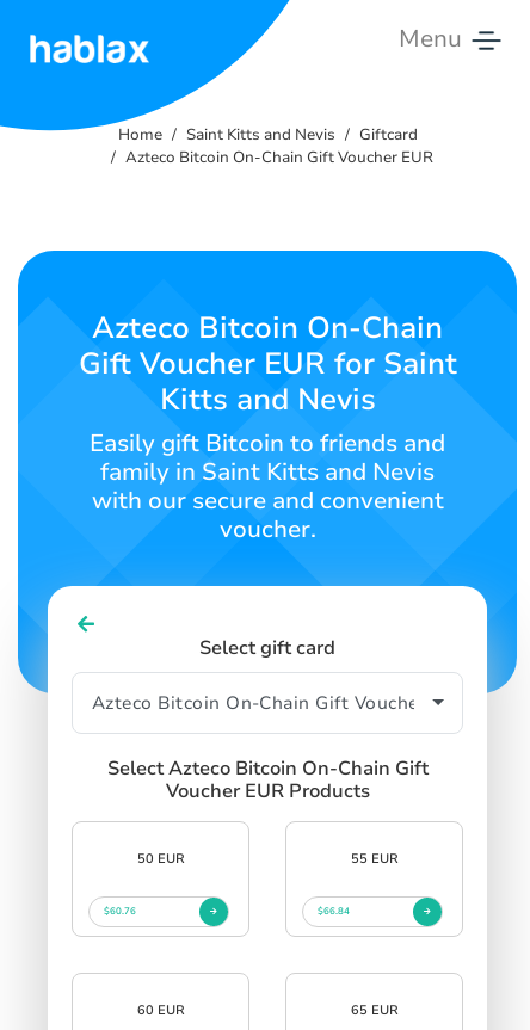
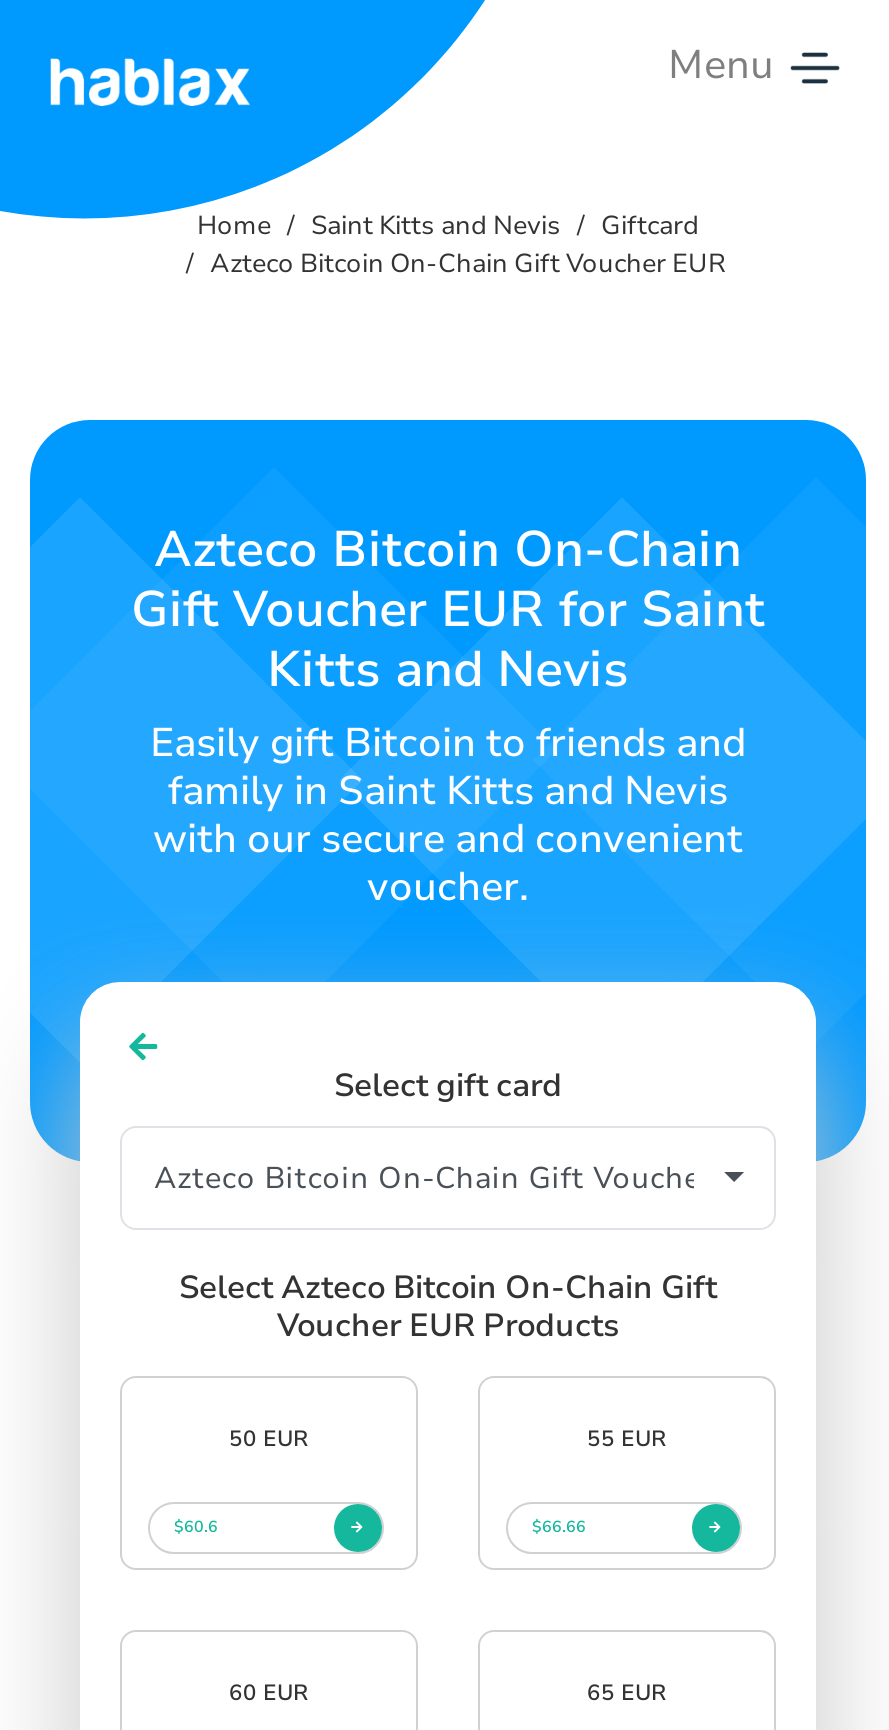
[104,904,136,917] $60.76 -> [174,1515,218,1537] $60.6
[318,904,350,917] $66.84 -> [532,1515,586,1537] $66.66

